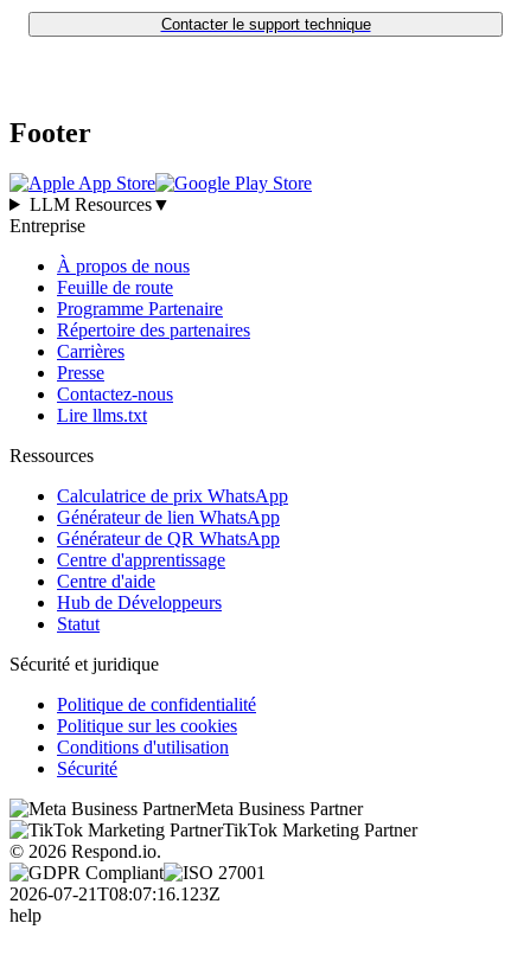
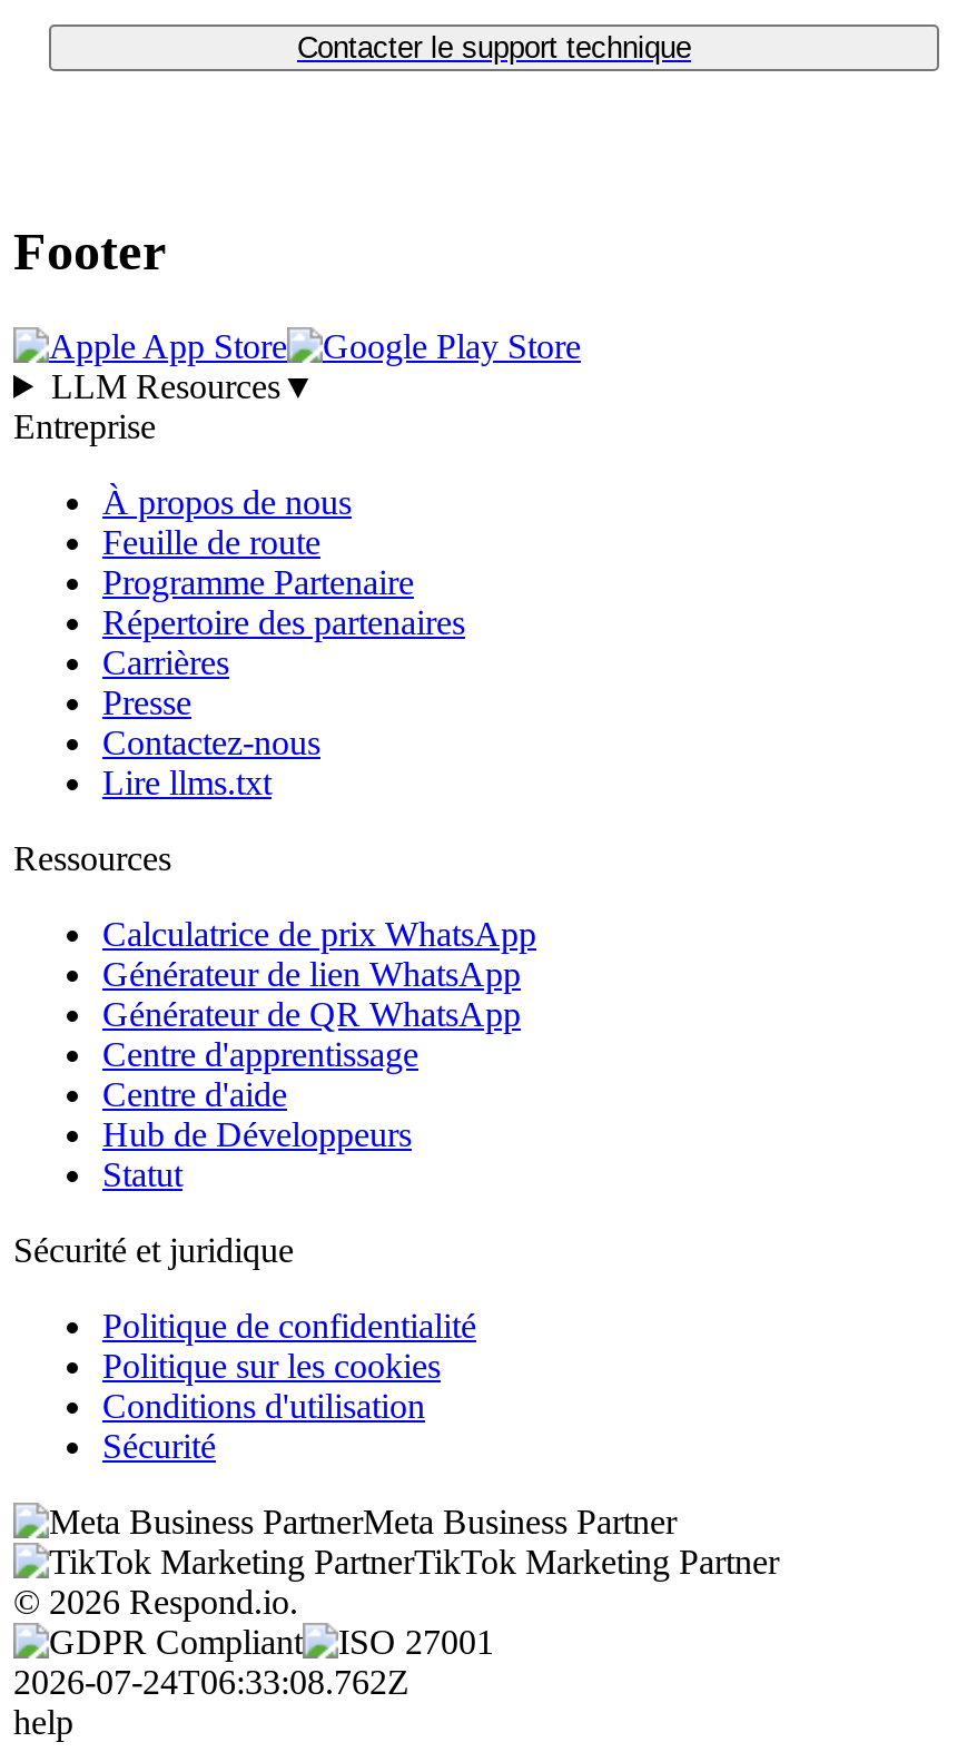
[9,884,221,904] 2026-07-21T08:07:16.123Z -> [13,1663,409,1701] 2026-07-24T06:33:08.762Z

